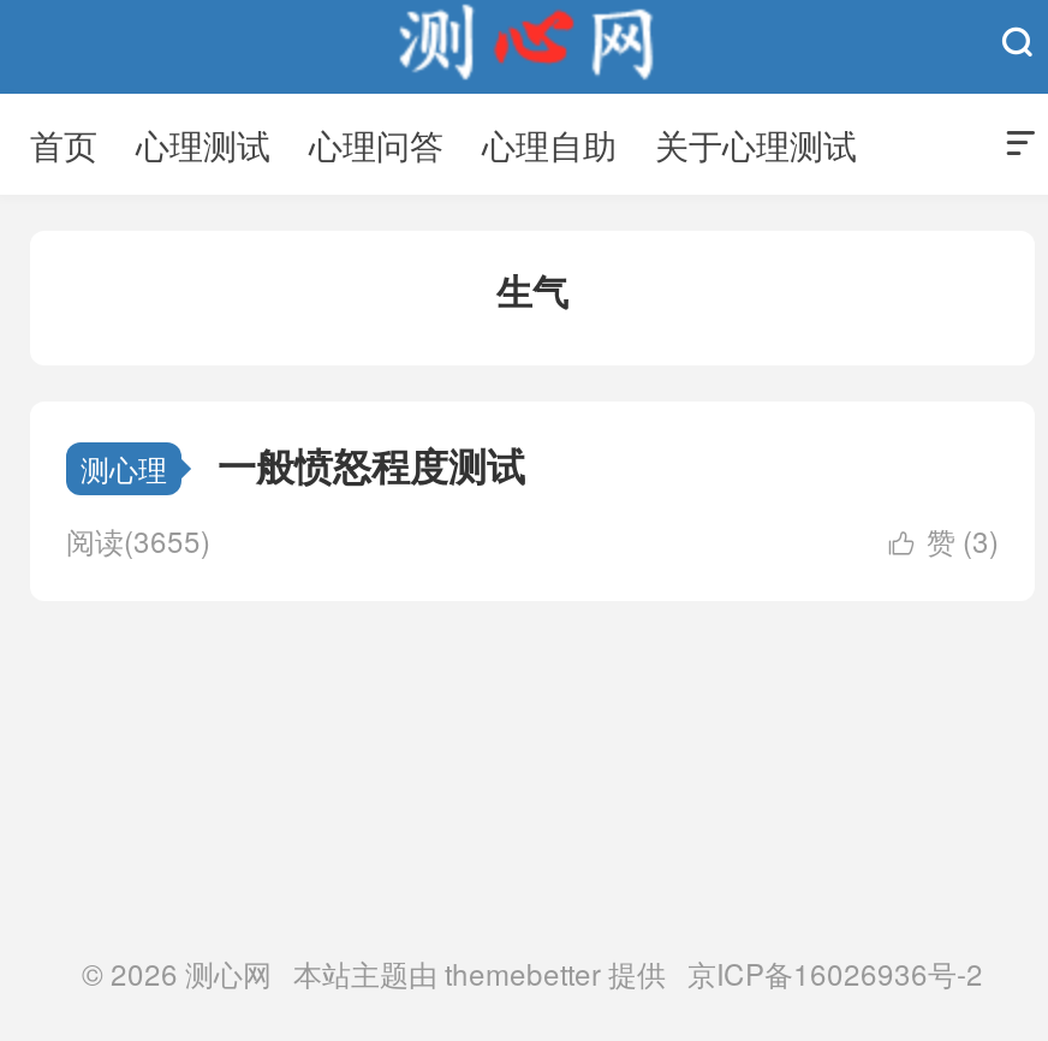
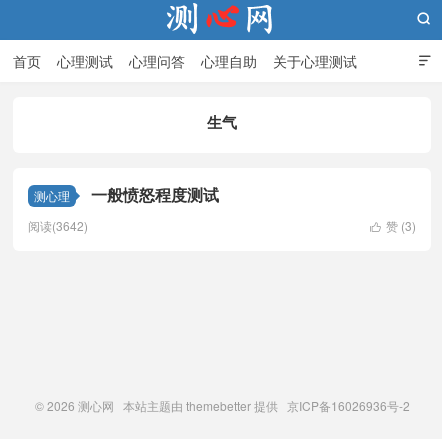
[66,519,210,560] 阅读(3655) -> [28,217,88,234] 阅读(3642)

